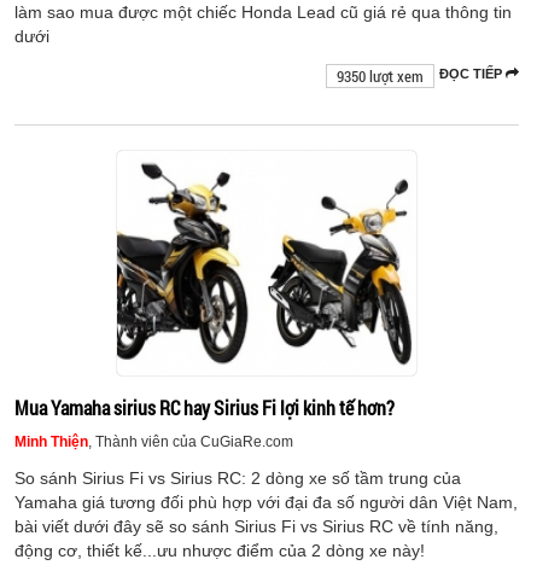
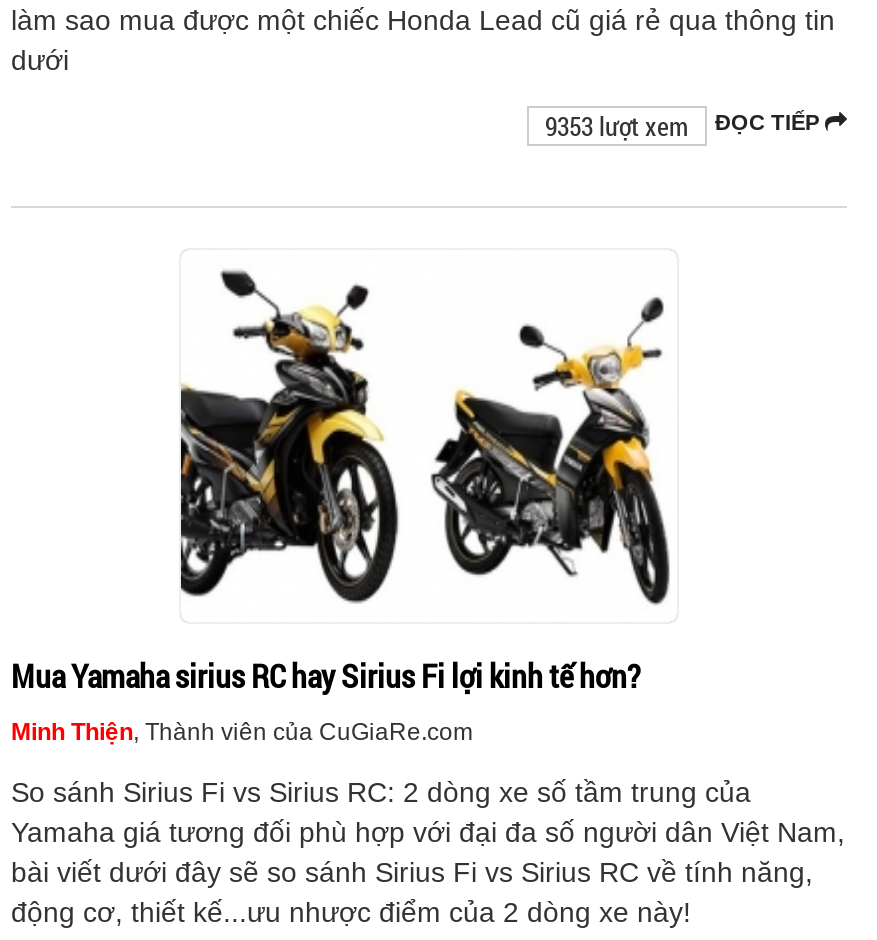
[337,65,506,87] 9350 lượt xem ĐỌC TIẾP -> [545,108,825,144] 9353 lượt xem ĐỌC TIẾP

